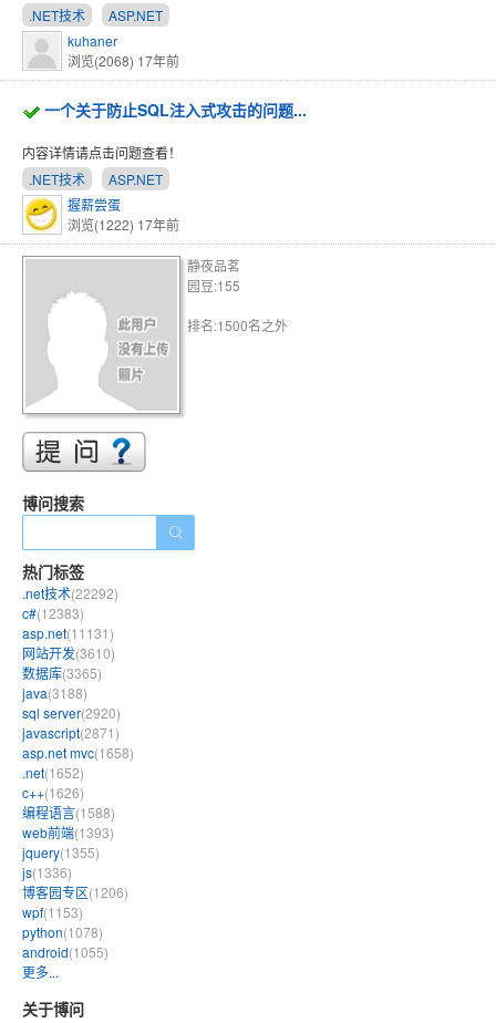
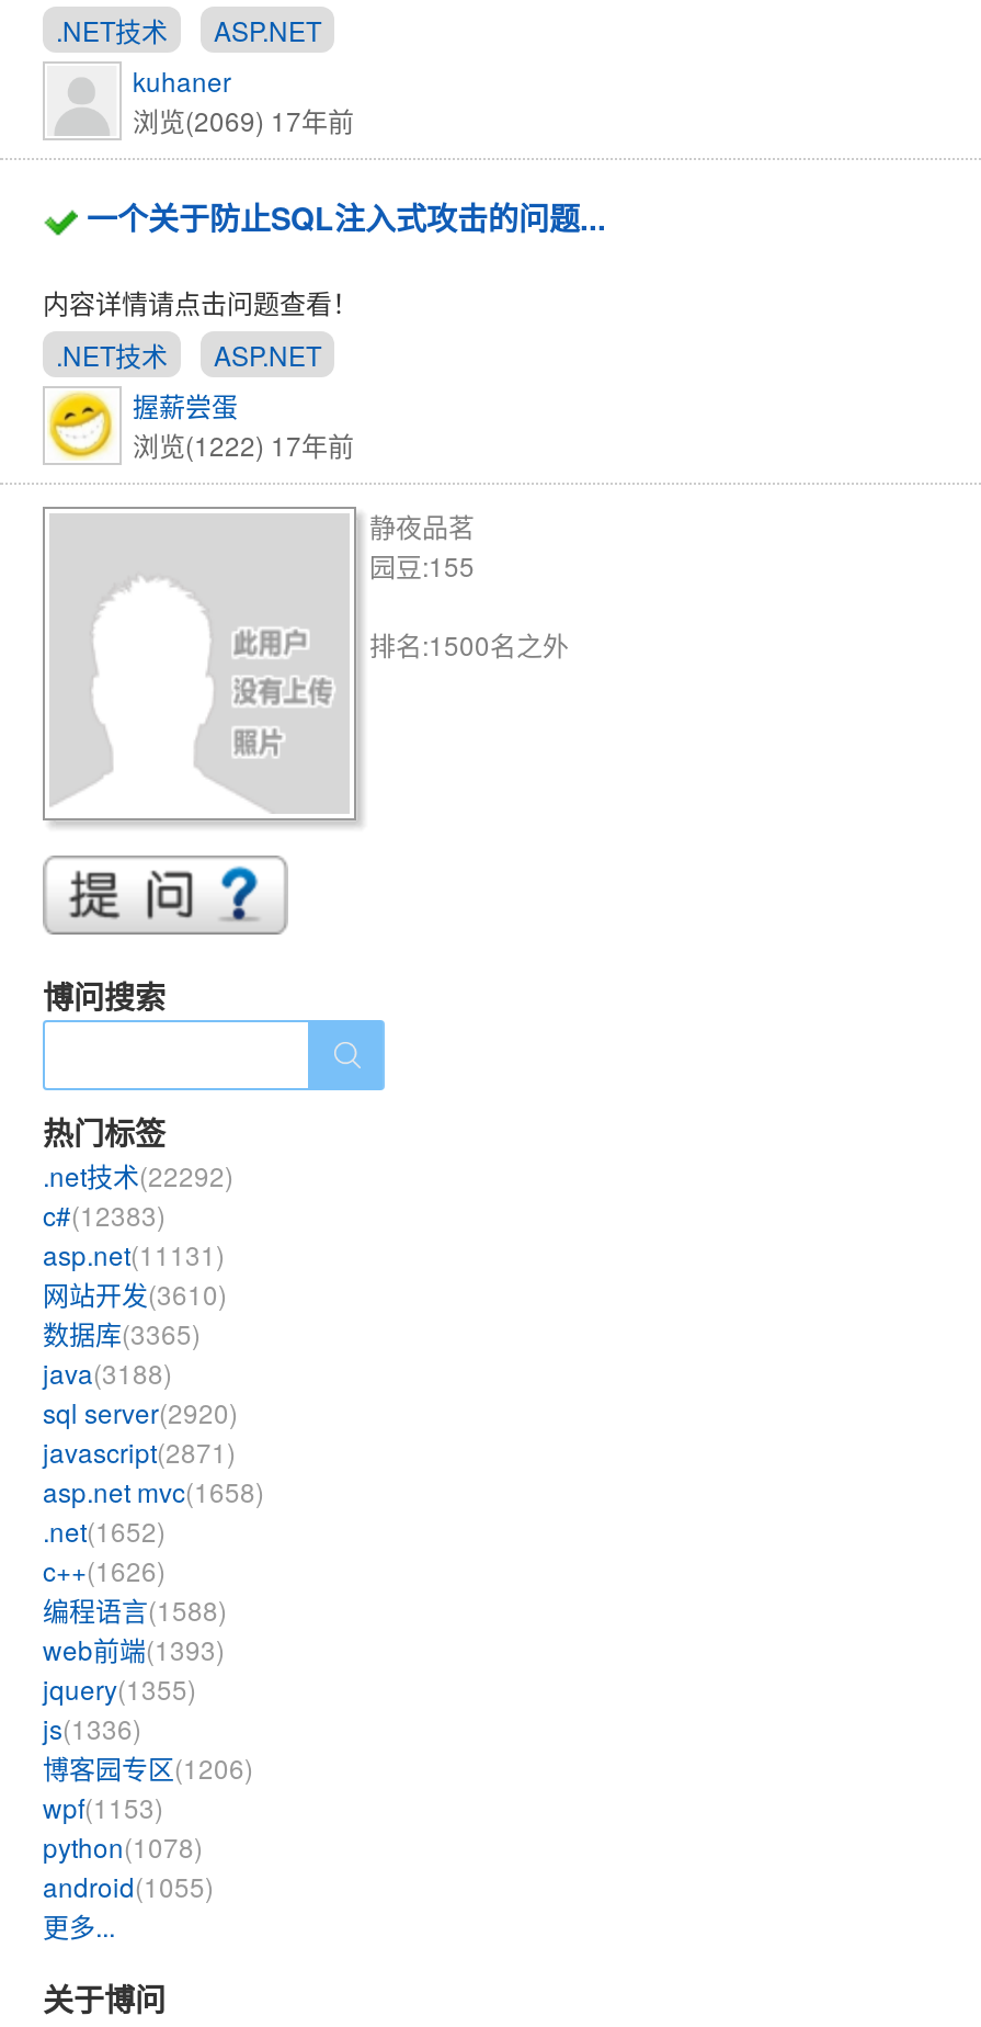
[68,51,179,70] 浏览(2068) 17年前 -> [133,101,354,138] 浏览(2069) 17年前

